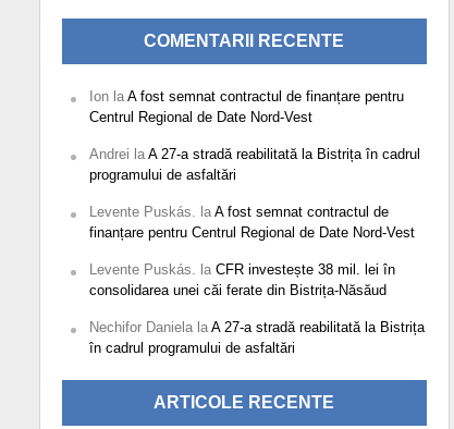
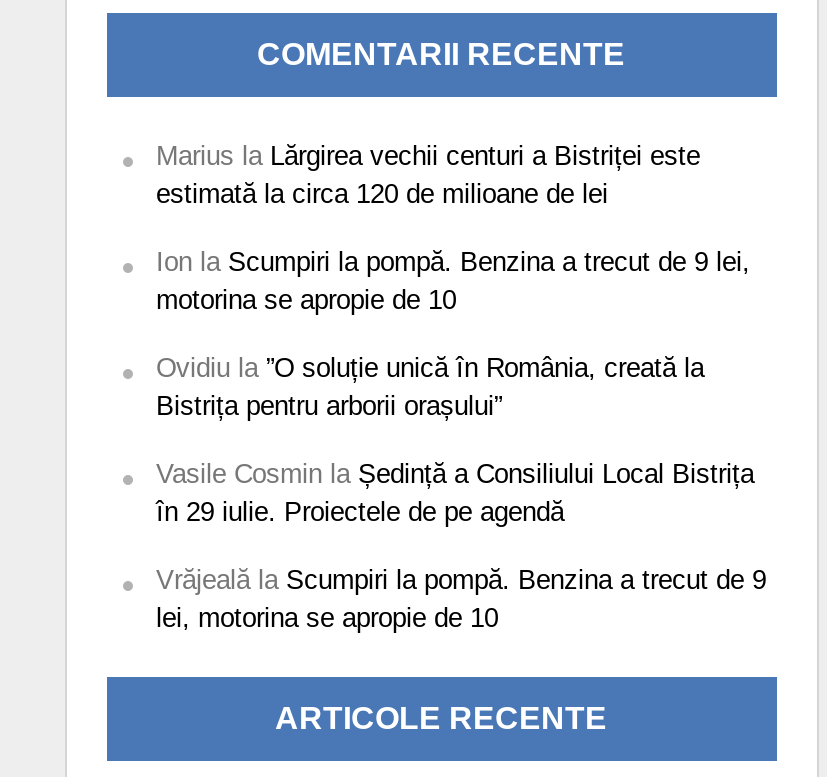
[89,88,403,125] Ion la A fost semnat contractul de finanțare pentru | Centrul Regional de Date Nord-Vest -> [156,141,700,209] Marius la Lărgirea vechii centuri a Bistriței este | estimată la circa 120 de milioane de lei
[89,146,420,183] Andrei la A 27-a stradă reabilitată la Bistrița în cadrul | programului de asfaltări -> [156,247,750,315] Ion la Scumpiri la pompă. Benzina a trecut de 9 lei, | motorina se apropie de 10
[89,204,414,241] Levente Puskás. la A fost semnat contractul de | finanțare pentru Centrul Regional de Date Nord-Vest -> [156,353,704,421] Ovidiu la”O soluție unică în România, creată la | Bistrița pentru arborii orașului”
[89,262,395,299] Levente Puskás. la CFR investește 38 mil. lei în | consolidarea unei căi ferate din Bistrița-Năsăud -> [156,459,754,527] Vasile Cosmin la Ședință a Consiliului Local Bistrița | în 29 iulie. Proiectele de pe agendă
[89,319,424,356] Nechifor Daniela la A 27-a stradă reabilitată la Bistrița | în cadrul programului de asfaltări -> [156,565,766,633] Vrăjeală la Scumpiri la pompă. Benzina a trecut de 9 | lei, motorina se apropie de 10

